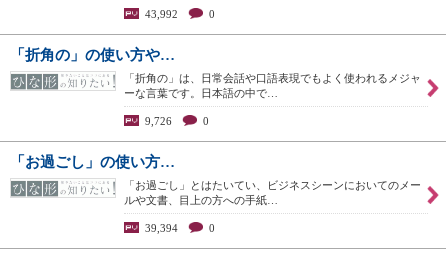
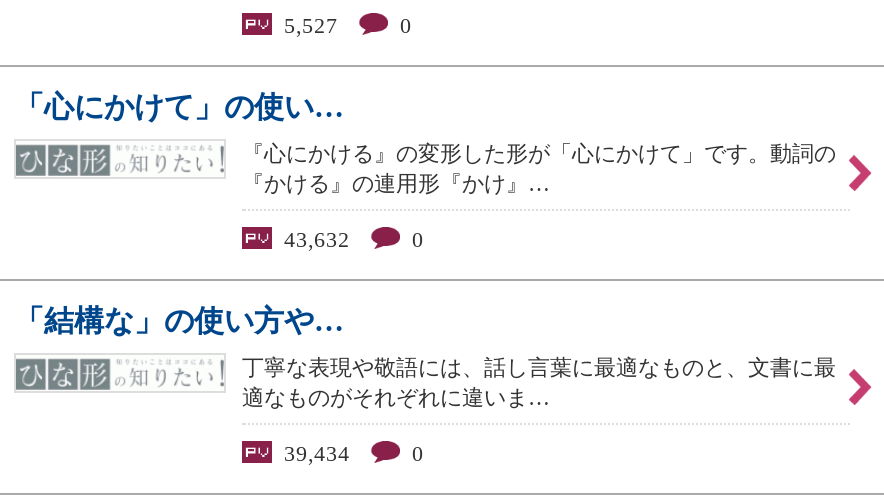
[145,8,178,20] 43,992 -> [284,14,338,38] 5,527
[10,47,175,63] 「折角の」の使い方や… -> [14,92,344,124] 「心にかけて」の使い…
[124,72,421,99] 「折角の」は、日常会話や口語表現でもよく使われるメジャ | ーな言葉です。日本語の中で… -> [242,142,836,196] 『心にかける』の変形した形が「心にかけて」です。動詞の | 『かける』の連用形『かけ』…
[145,115,172,127] 9,726 -> [284,228,350,252] 43,632
[10,154,175,170] 「お過ごし」の使い方… -> [14,306,344,338] 「結構な」の使い方や…
[124,179,421,206] 「お過ごし」とはたいてい、ビジネスシーンにおいてのメー | ルや文書、目上の方への手紙… -> [242,356,836,410] 丁寧な表現や敬語には、話し言葉に最適なものと、文書に最 | 適なものがそれぞれに違いま…
[145,222,178,234] 39,394 -> [284,442,350,466] 39,434

